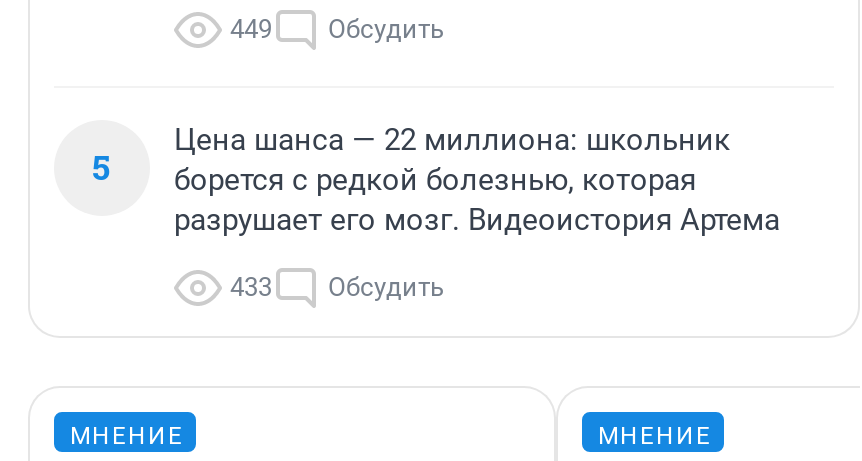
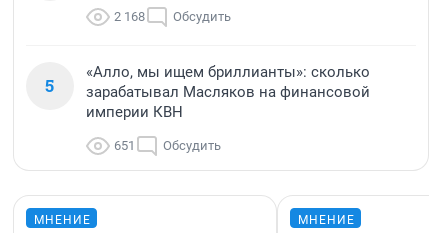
[230,13,444,43] 449 Обсудить -> [114,9,231,24] 2 168 Обсудить
[174,121,780,237] Цена шанса — 22 миллиона: школьник | борется с редкой болезнью, которая | разрушает его мозг. Видеоистория Артема -> [86,63,370,121] «Алло, мы ищем бриллианты»: сколько | зарабатывал Масляков на финансовой | империи КВН
[230,271,444,301] 433 Обсудить -> [114,138,221,153] 651 Обсудить

